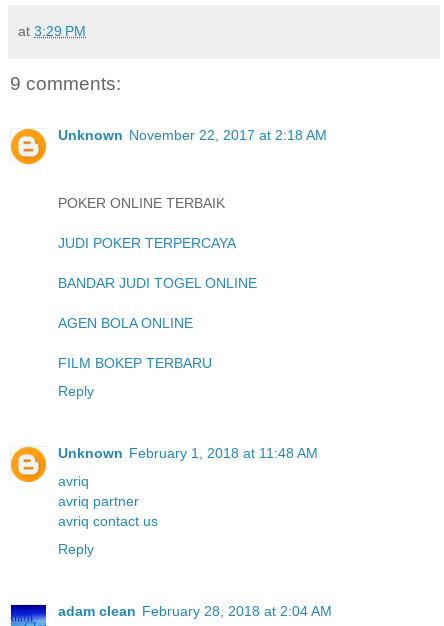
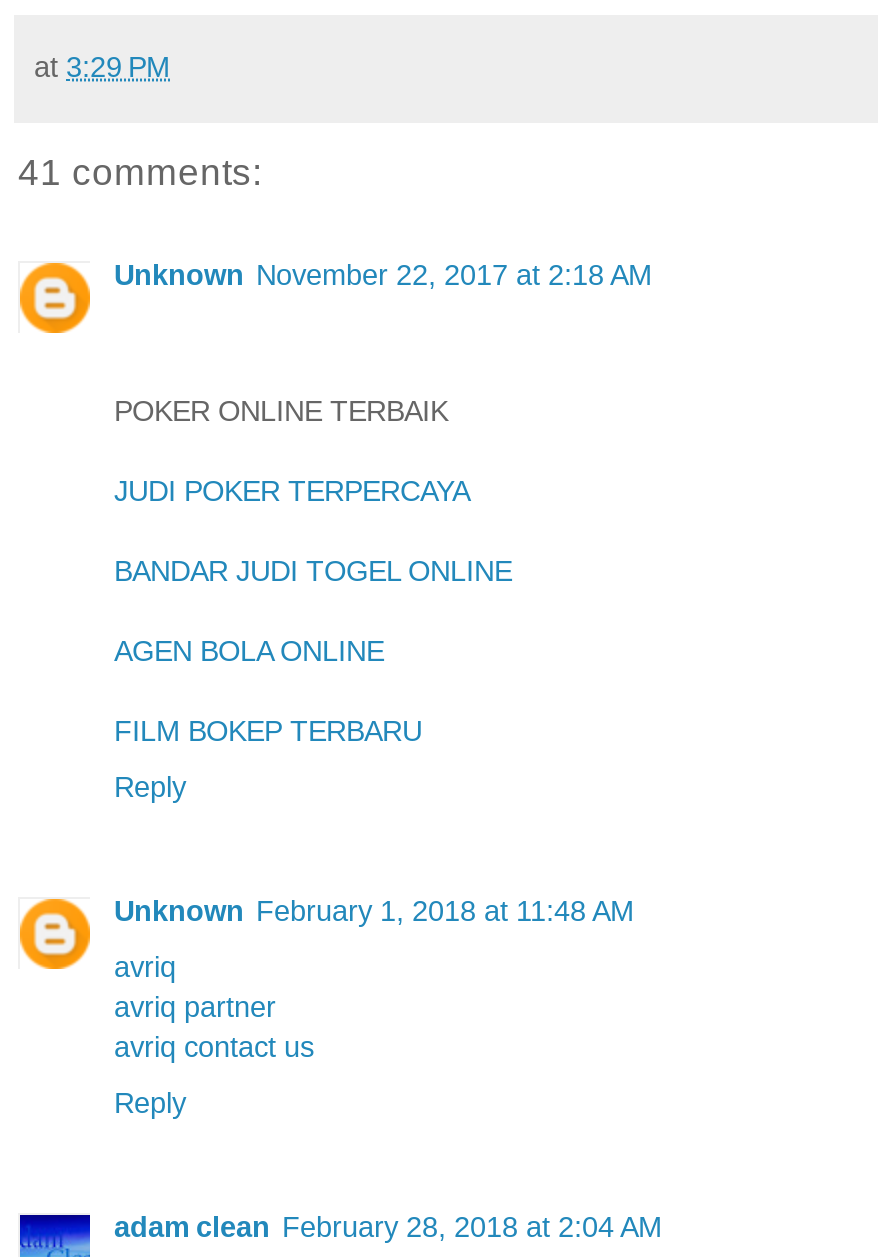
[10,73,121,94] 9 comments: -> [18,151,262,193] 41 comments:

